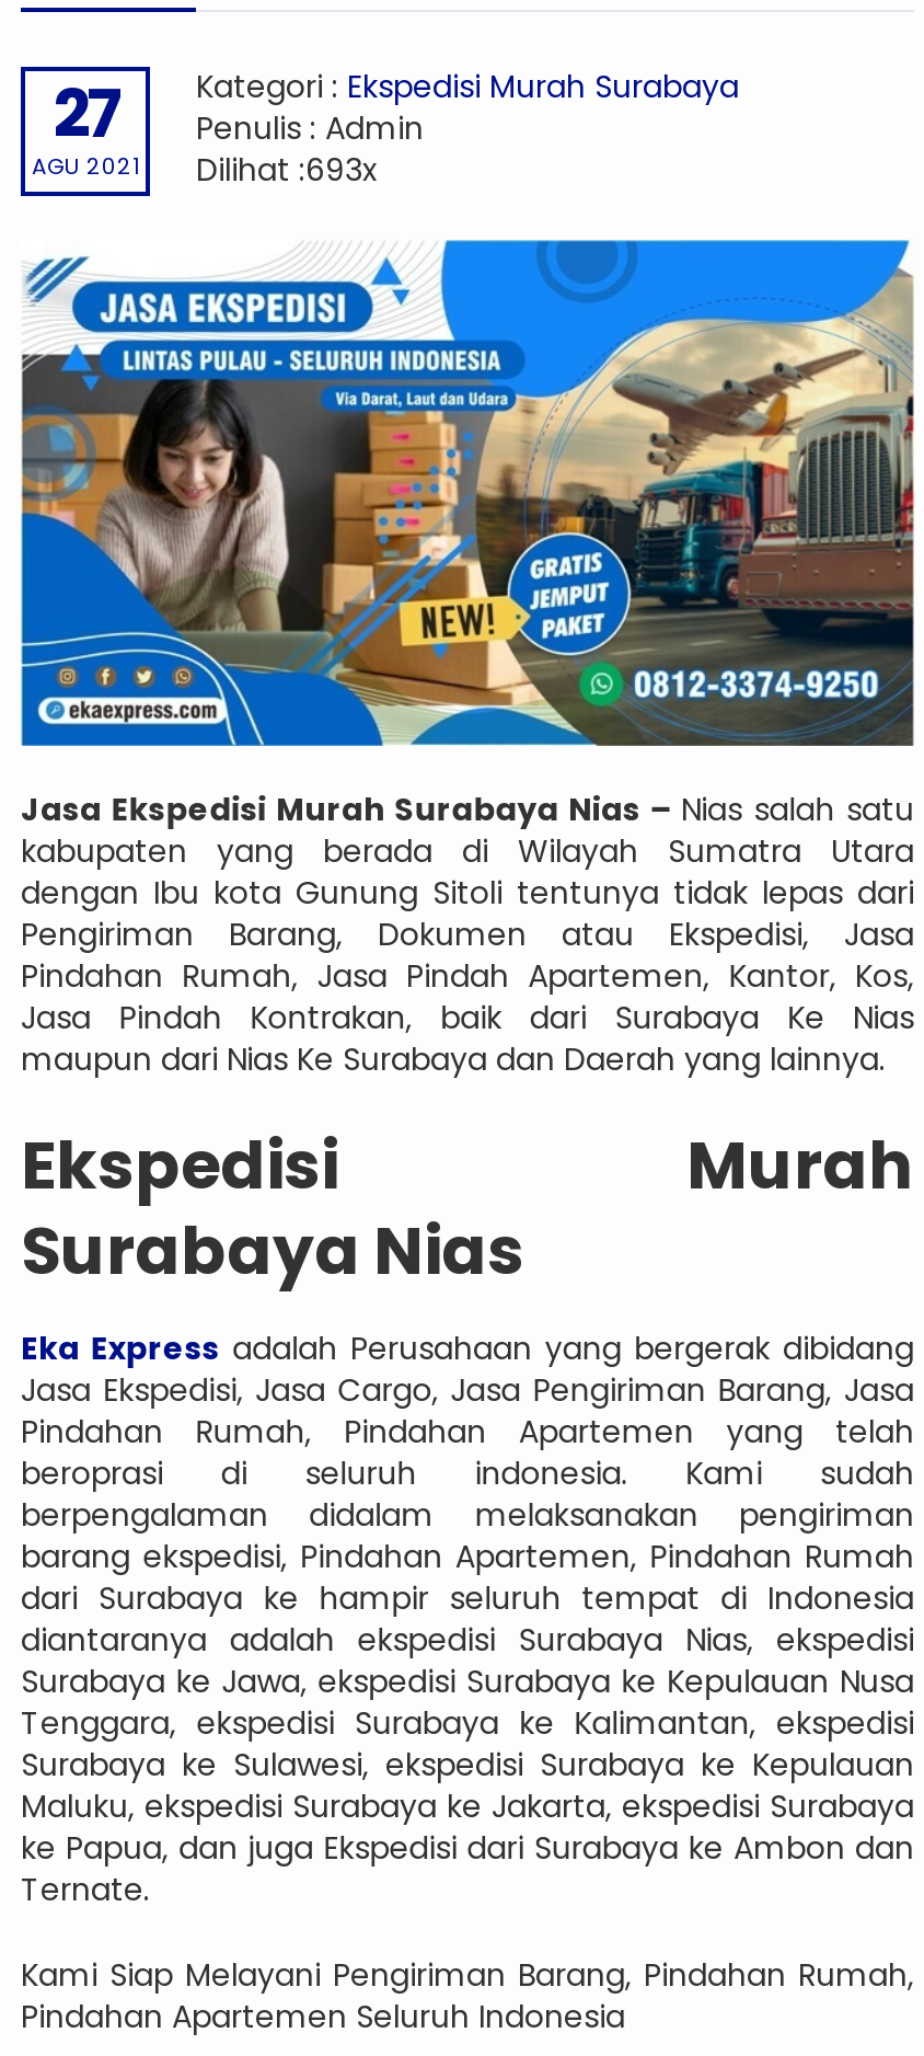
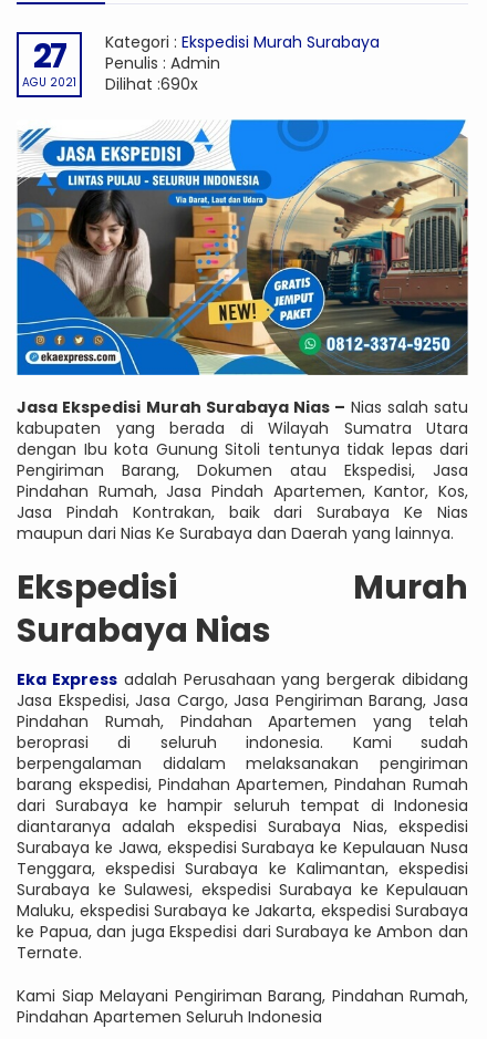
[32,148,378,192] AGU 2021 Dilihat :693x -> [22,73,198,95] AGU 2021 Dilihat :690x

